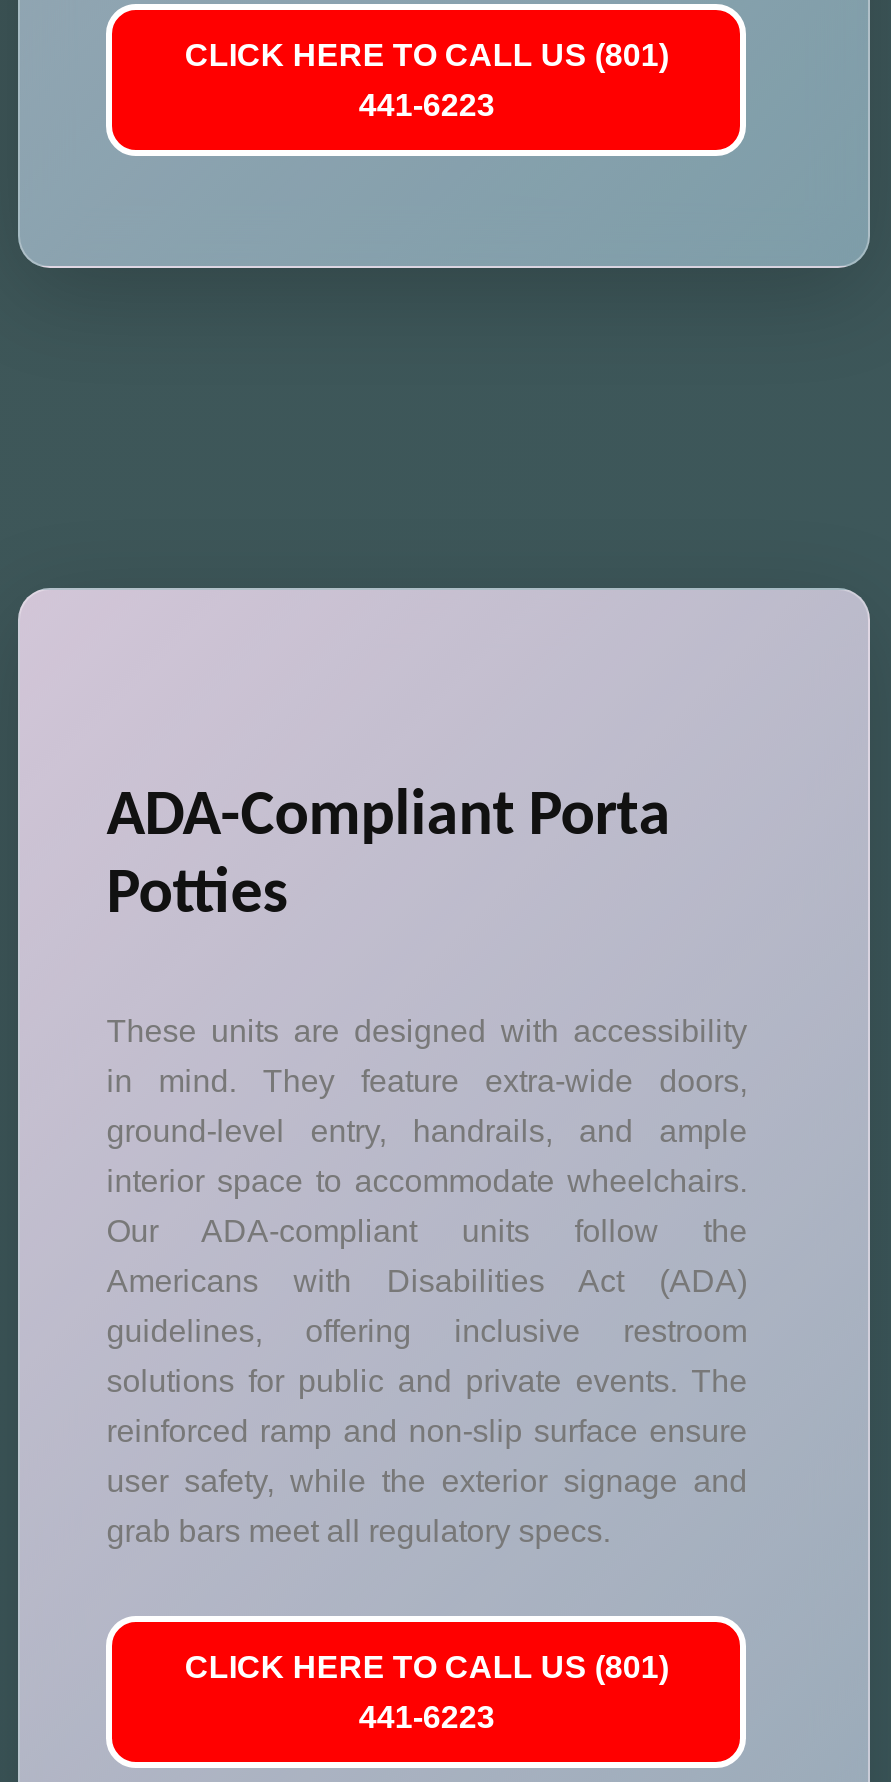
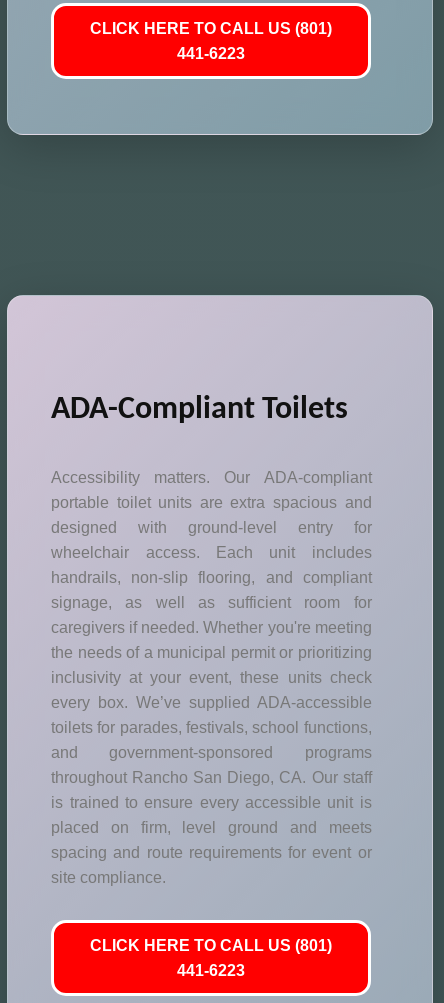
[106,786,747,1548] ADA-Compliant Porta | Potties | These units are designed with accessibility | in mind. They feature extra-wide doors, | ground-level entry, handrails, and ample | interior space to accommodate wheelchairs. | Our ADA-compliant units follow the | Americans with Disabilities Act (ADA) | guidelines, offering inclusive restroom | solutions for public and private events. The | reinforced ramp and non-slip surface ensure | user safety, while the exterior signage and | grab bars meet all regulatory specs. -> [51,394,372,886] ADA-Compliant Toilets | Accessibility matters. Our ADA-compliant | portable toilet units are extra spacious and | designed with ground-level entry for | wheelchair access. Each unit includes | handrails, non-slip flooring, and compliant | signage, as well as sufficient room for | caregivers if needed. Whether you're meeting | the needs of a municipal permit or prioritizing | inclusivity at your event, these units check | every box. We’ve supplied ADA-accessible | toilets for parades, festivals, school functions, | and government-sponsored programs | throughout Rancho San Diego, CA. Our staff | is trained to ensure every accessible unit is | placed on firm, level ground and meets | spacing and route requirements for event or | site compliance.

